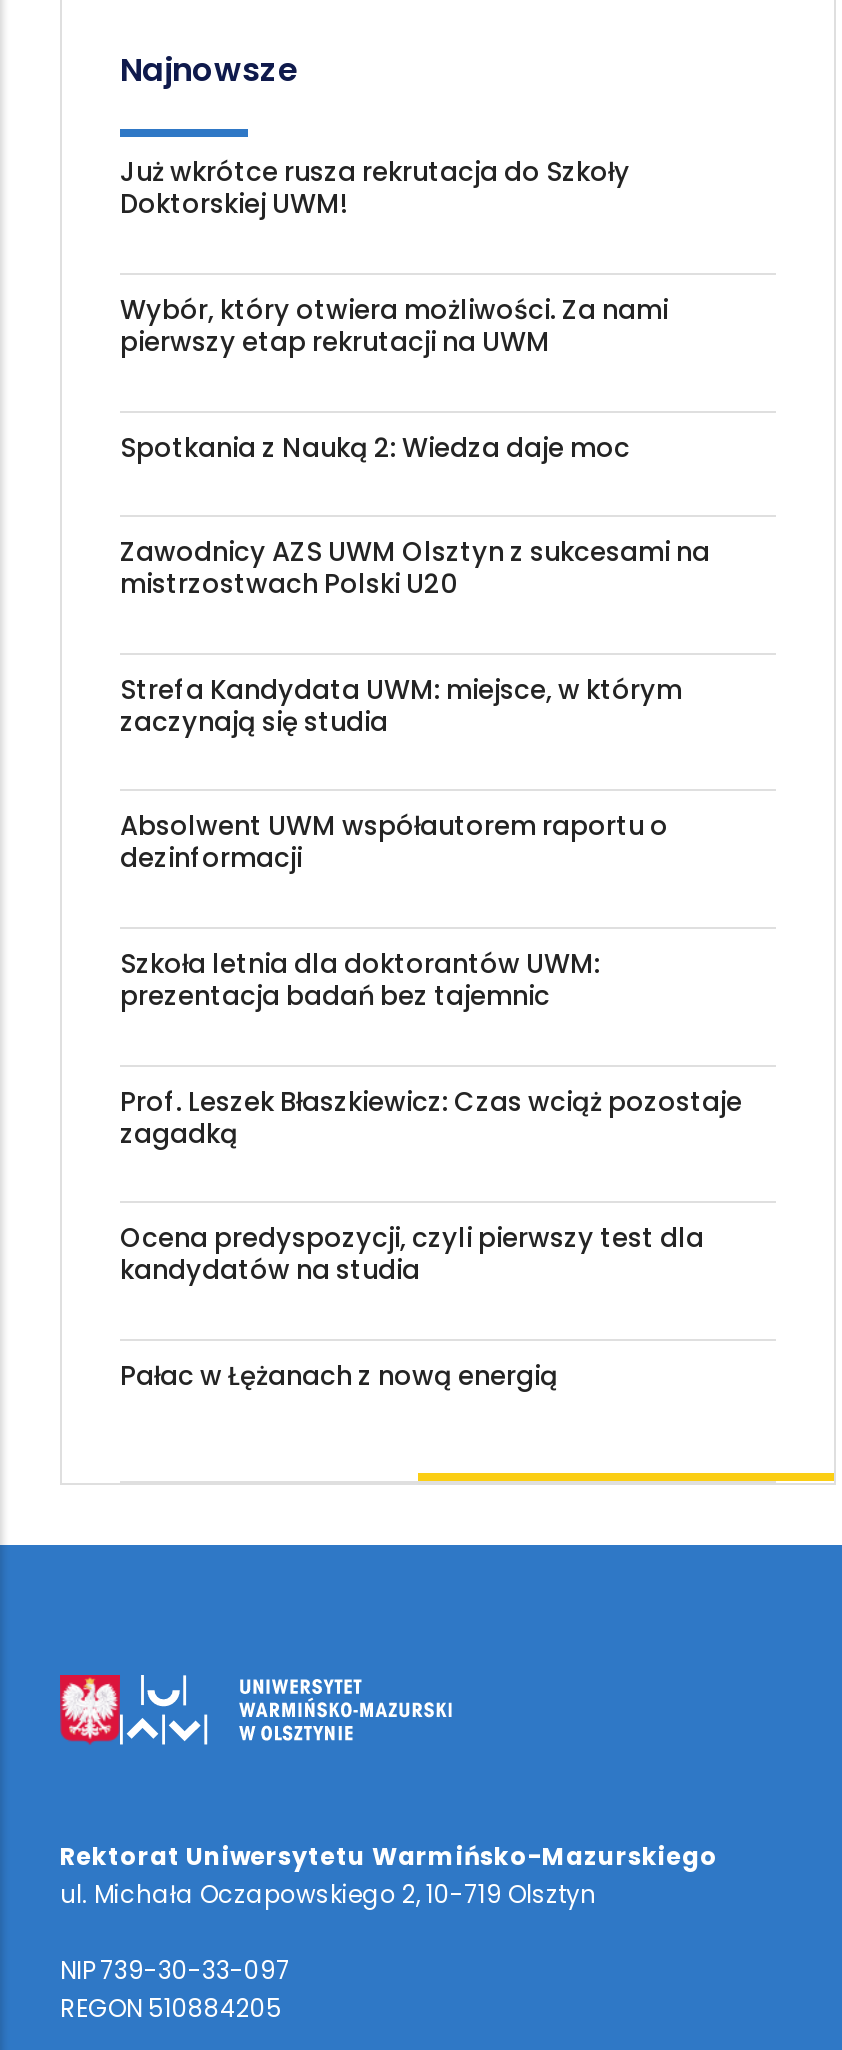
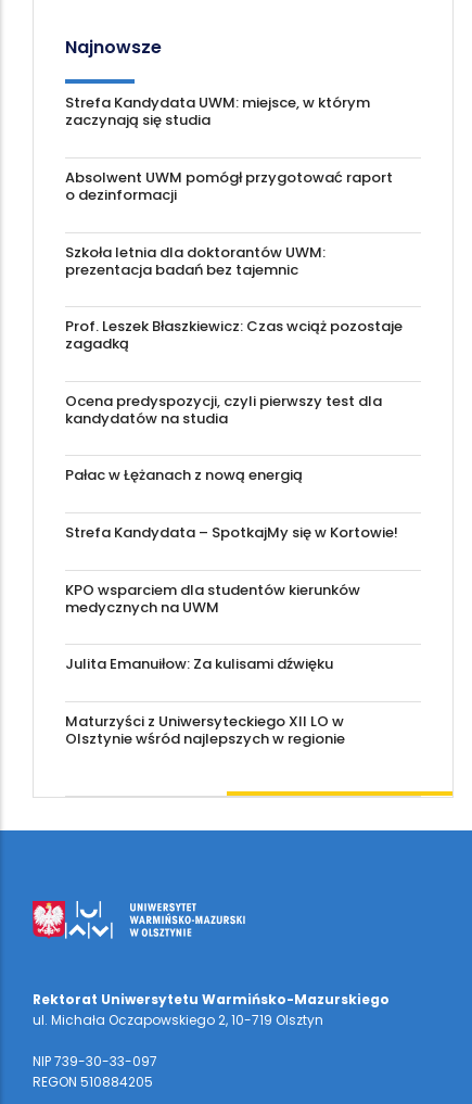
[120,154,710,603] Już wkrótce rusza rekrutacja do Szkoły | Doktorskiej UWM! | Wybór, który otwiera możliwości. Za nami | pierwszy etap rekrutacji na UWM | Spotkania z Nauką 2: Wiedza daje moc | Zawodnicy AZS UWM Olsztyn z sukcesami na | mistrzostwach Polski U20 -> none
moved [120,671,682,741] -> [65,93,370,131]: Strefa Kandydata UWM: miejsce, w którym | zaczynają się studia
[120,808,668,878] Absolwent UWM współautorem raportu o | dezinformacji -> [65,167,393,205] Absolwent UWM pomógł przygotować raport | o dezinformacji
moved [120,945,742,1395] -> [65,242,403,486]: Szkoła letnia dla doktorantów UWM: | prezentacja badań bez tajemnic | Prof. Leszek Błaszkiewicz: Czas wciąż pozostaje | zagadką | Ocena predyspozycji, czyli pierwszy test dla | kandydatów na studia | Pałac w Łężanach z nową energią
none -> [65,522,398,749] Strefa Kandydata – SpotkajMy się w Kortowie! | KPO wsparciem dla studentów kierunków | medycznych na UWM | Julita Emanuiłow: Za kulisami dźwięku | Maturzyści z Uniwersyteckiego XII LO w | Olsztynie wśród najlepszych w regionie

